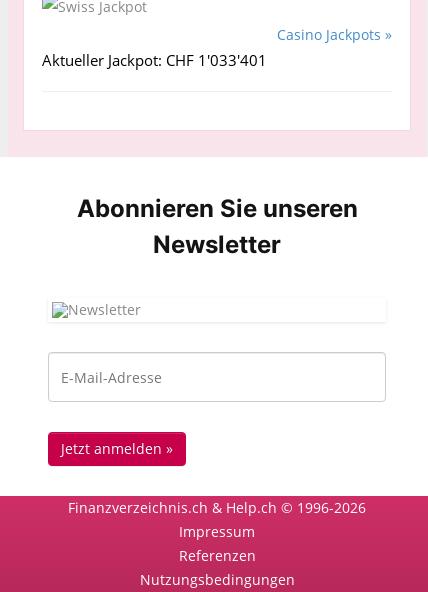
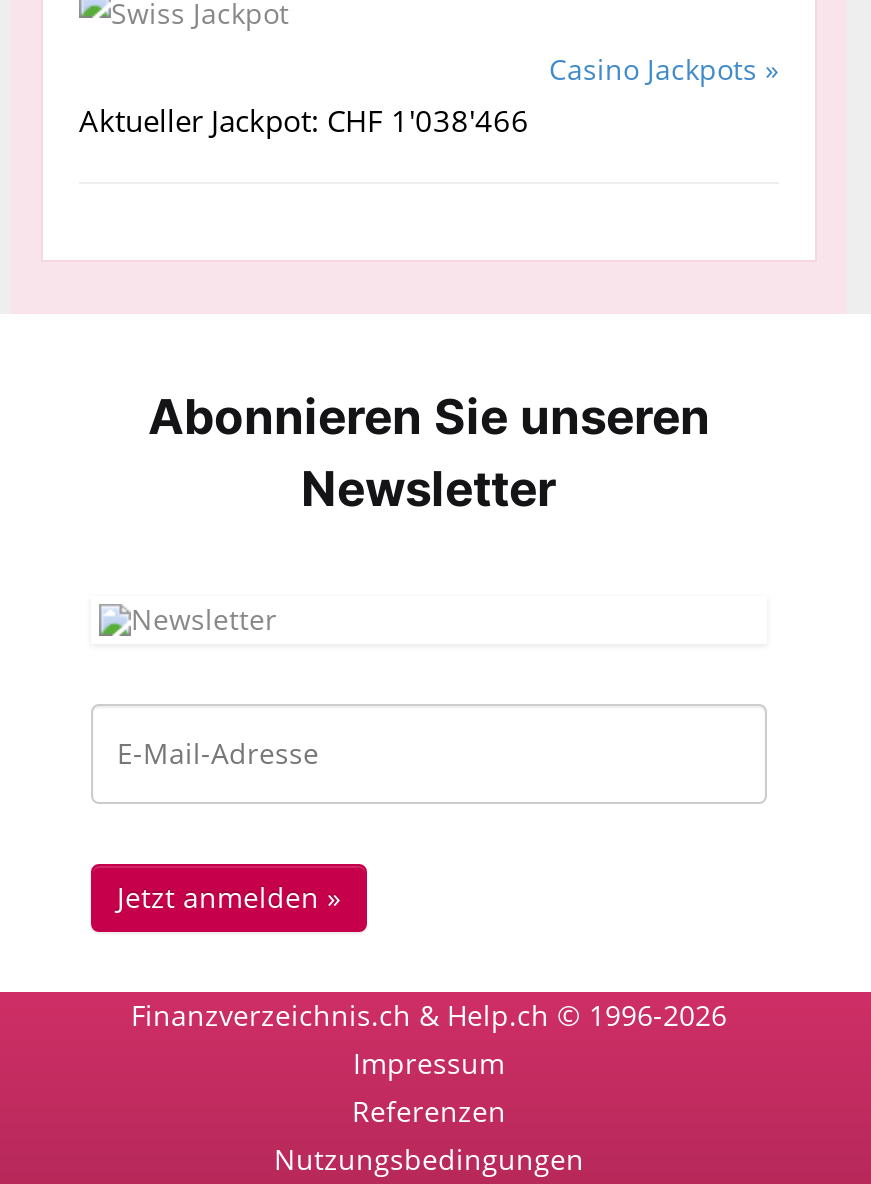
[42,50,267,70] Aktueller Jackpot: CHF 1'033'401 -> [79,100,529,140] Aktueller Jackpot: CHF 1'038'466

